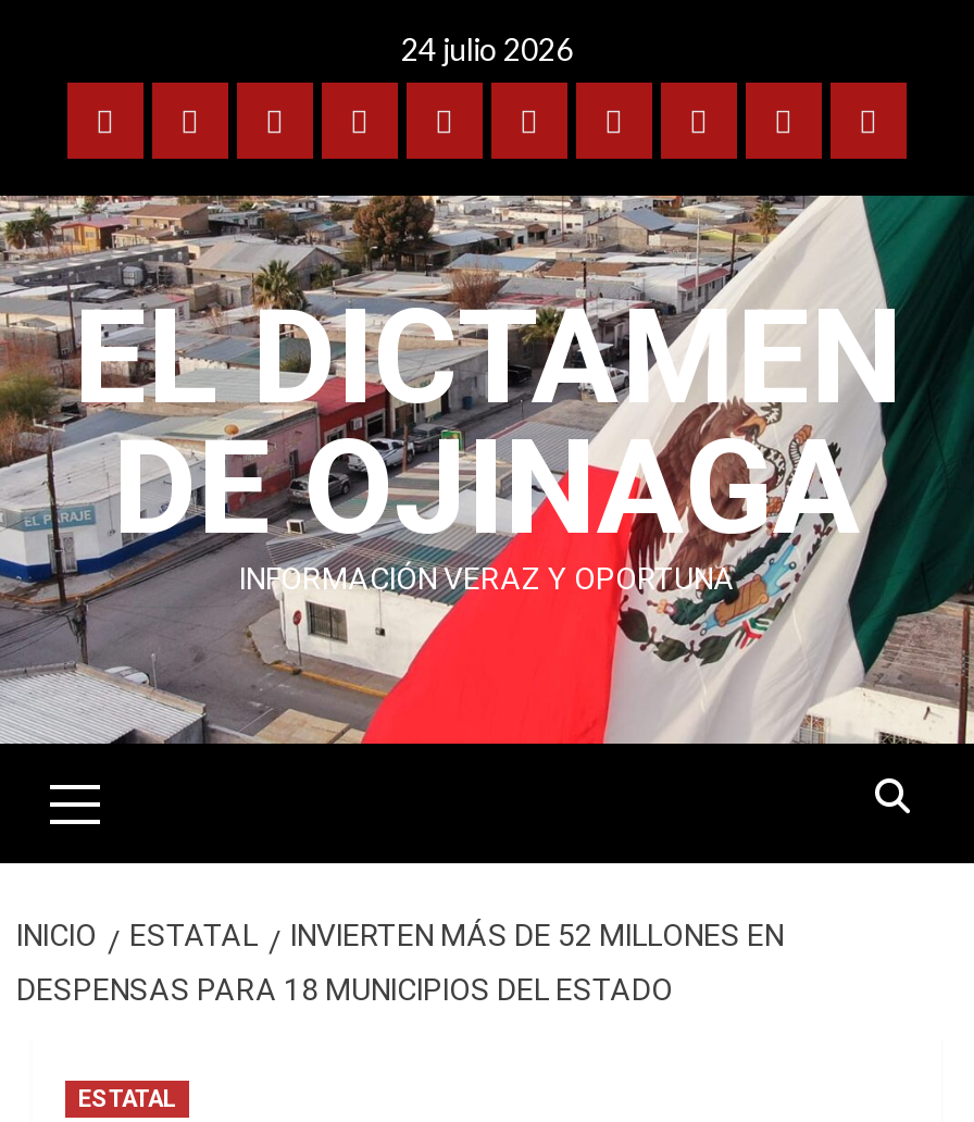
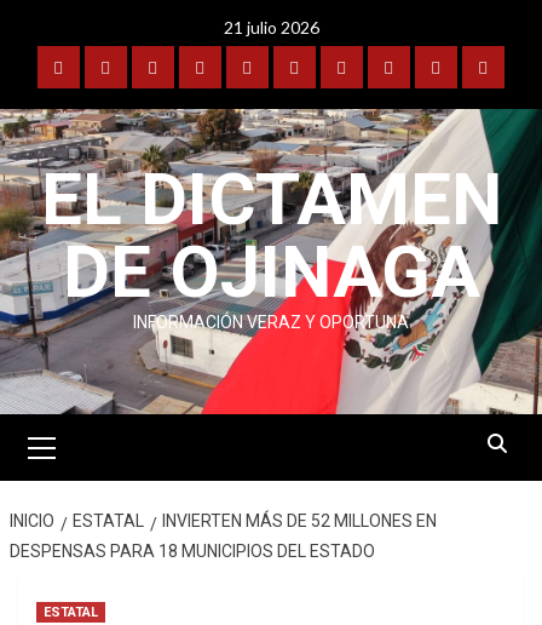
[401,30,573,67] 24 julio 2026 -> [223,17,319,38] 21 julio 2026

